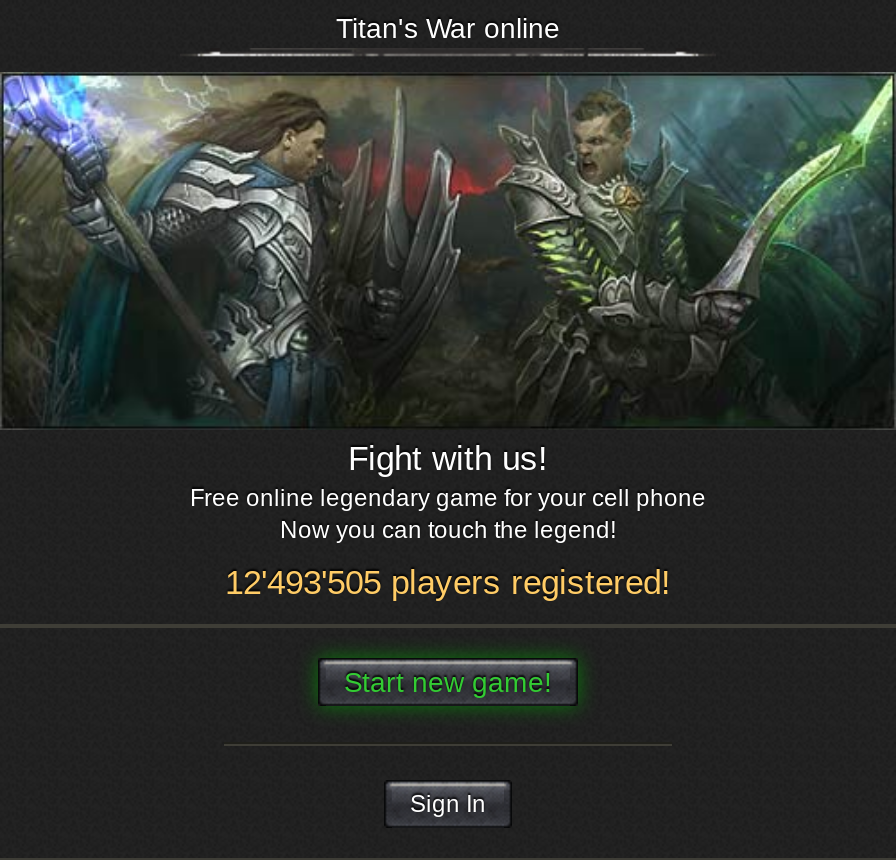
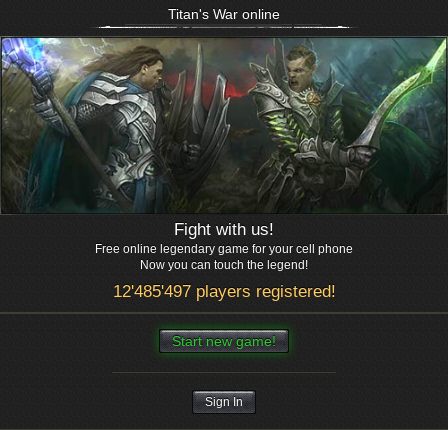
[225,564,671,602] 12'493'505 players registered! -> [112,282,335,301] 12'485'497 players registered!

